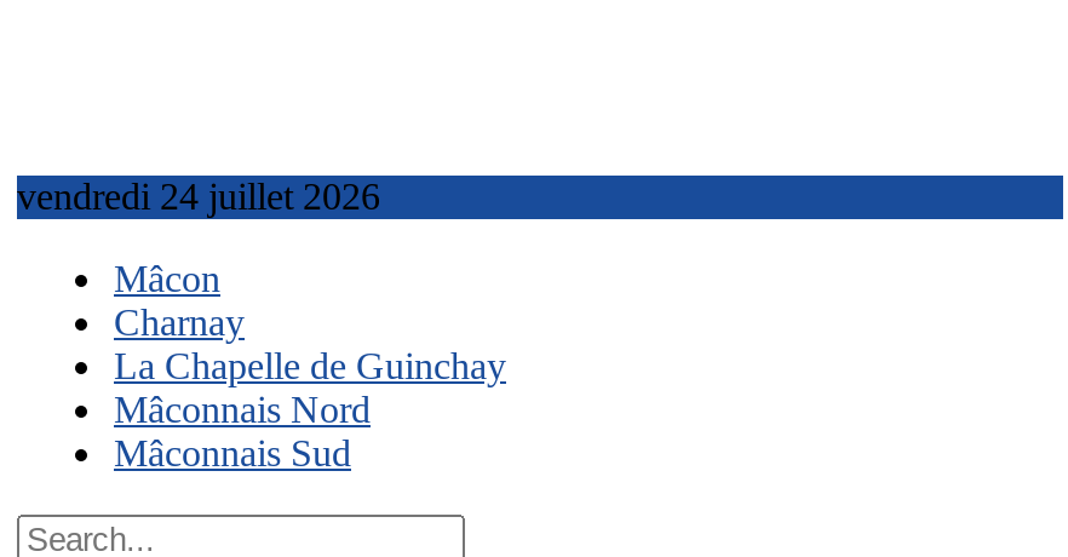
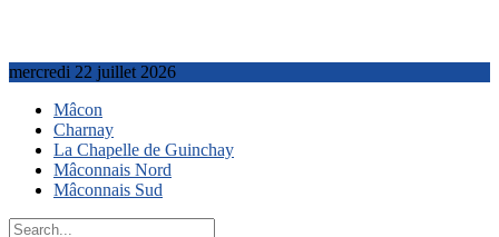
[17,176,380,217] vendredi 24 juillet 2026 -> [9,62,176,81] mercredi 22 juillet 2026

